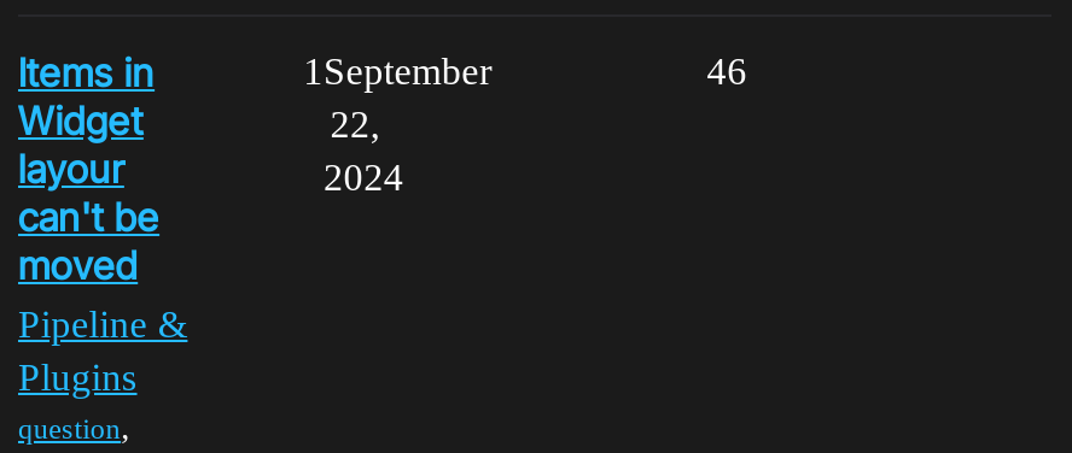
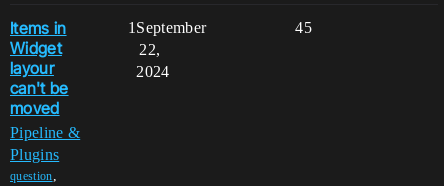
[707,50,747,91] 46 -> [295,19,312,36] 45

